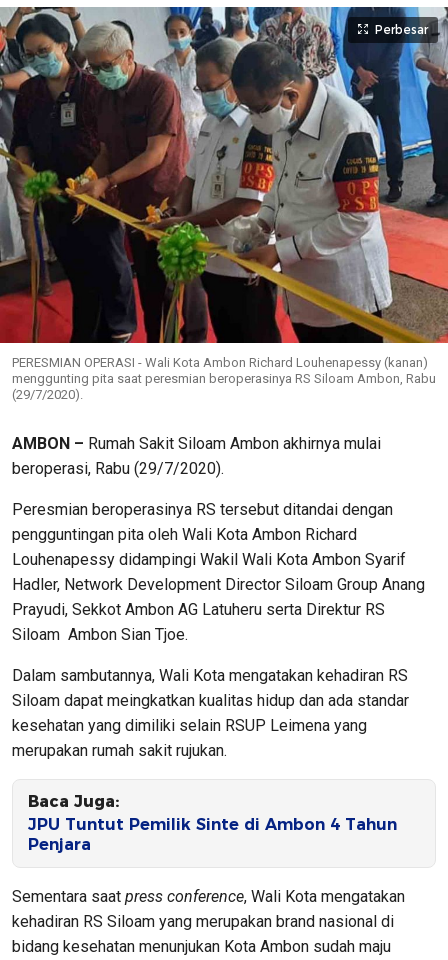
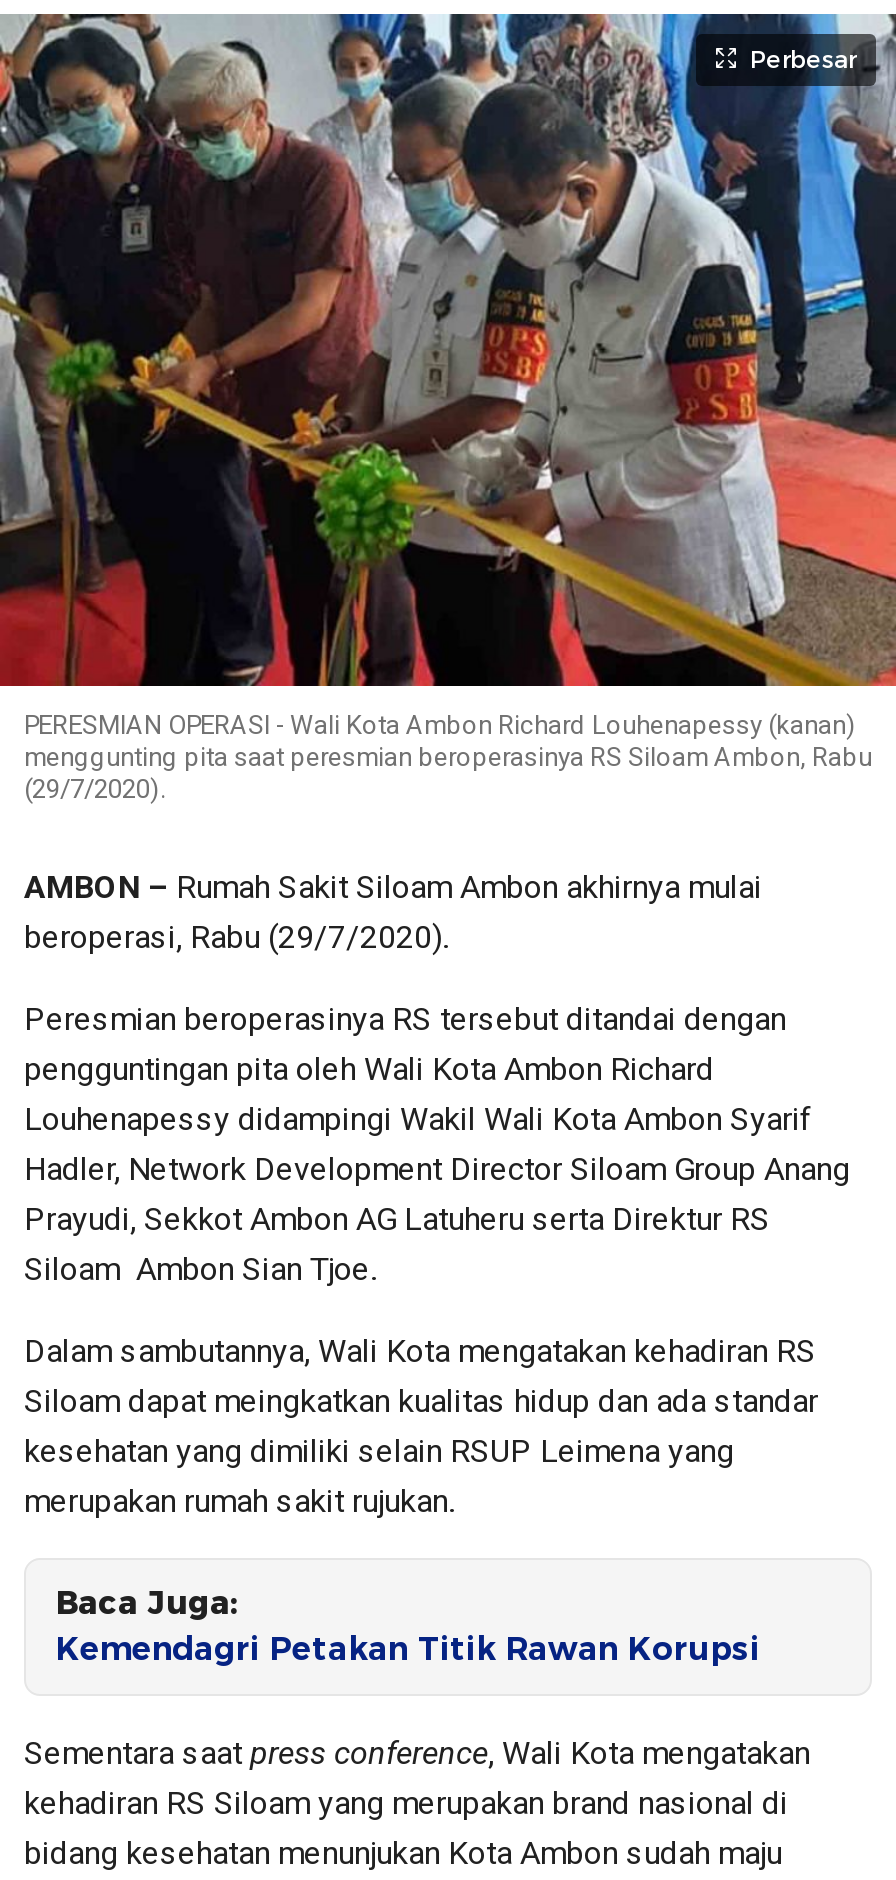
[28,815,397,854] JPU Tuntut Pemilik Sinte di Ambon 4 Tahun | Penjara -> [56,1630,760,1668] Kemendagri Petakan Titik Rawan Korupsi

